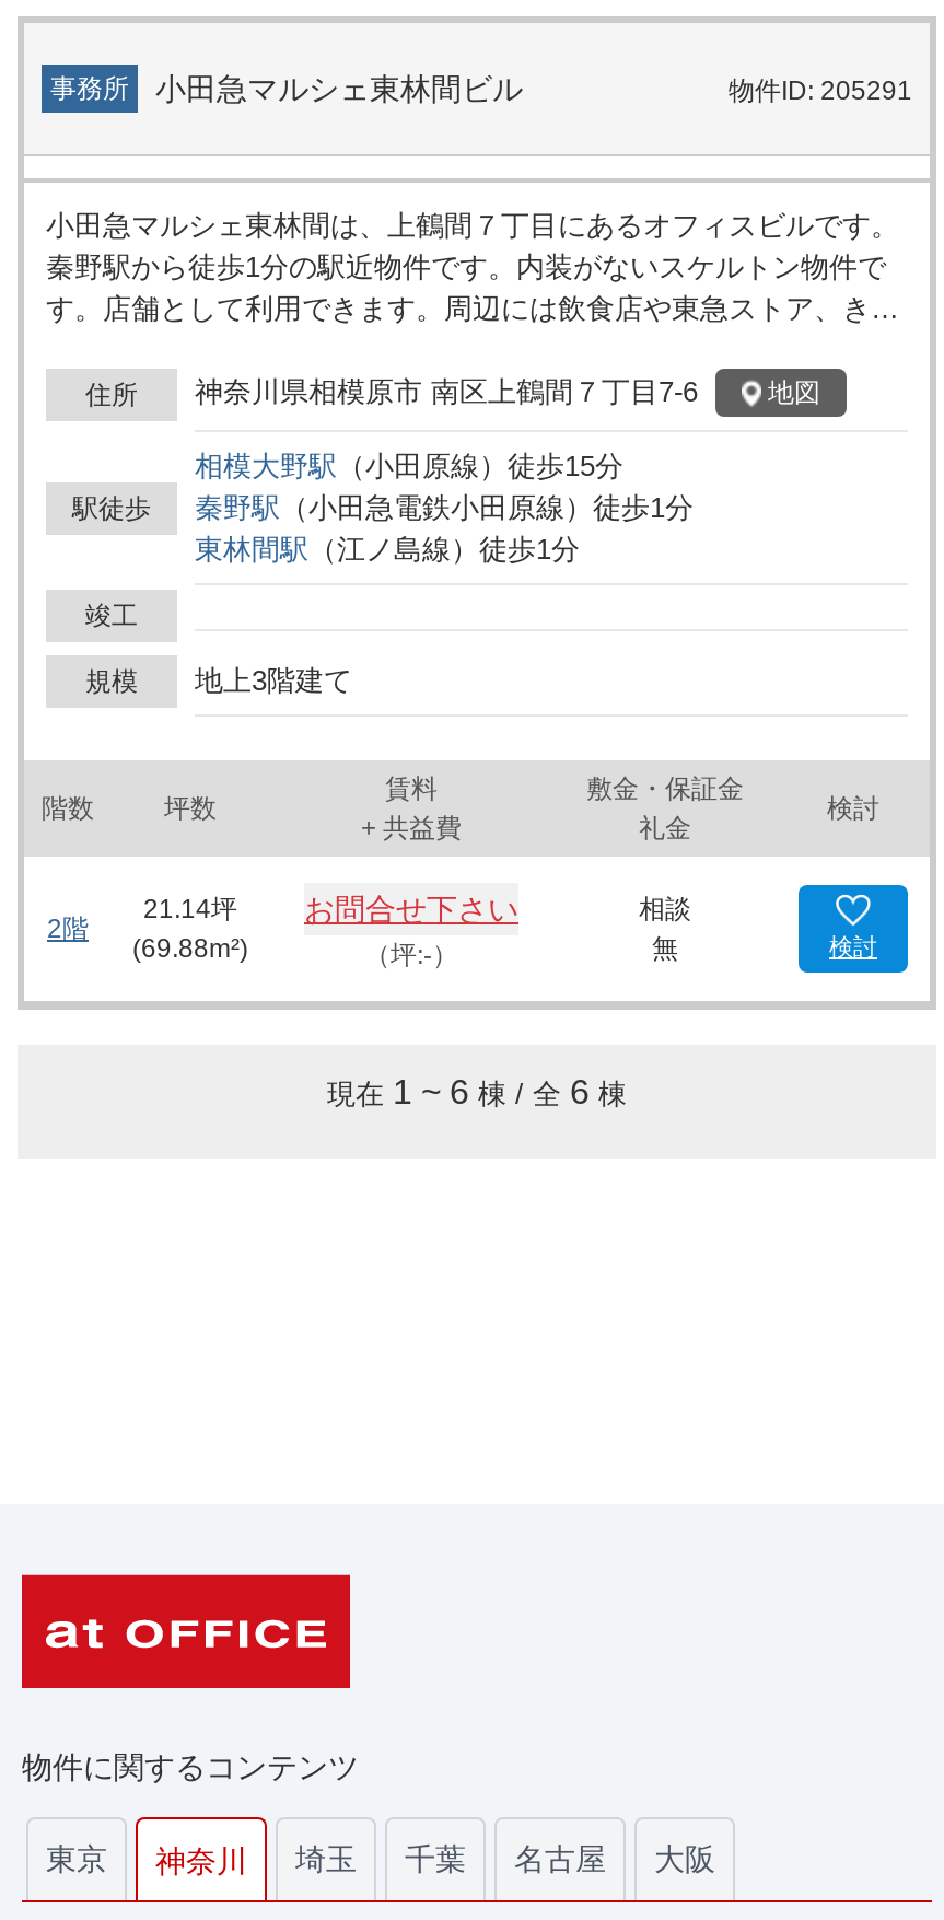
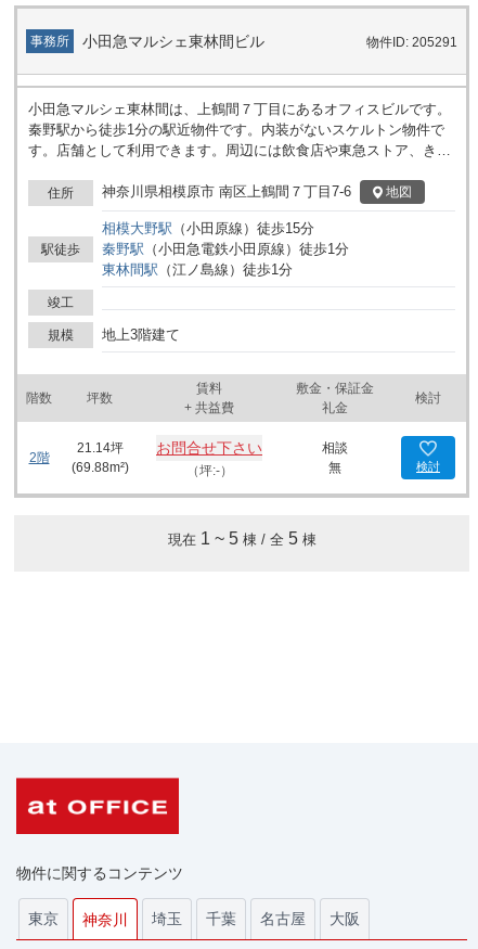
[327,1073,627,1110] 現在 1 ~ 6 棟 / 全6棟 -> [167,529,316,548] 現在 1 ~ 5 棟 / 全5棟

